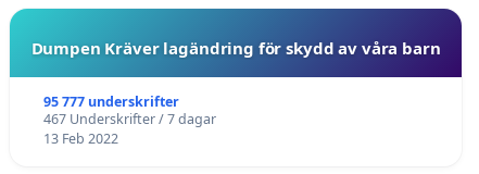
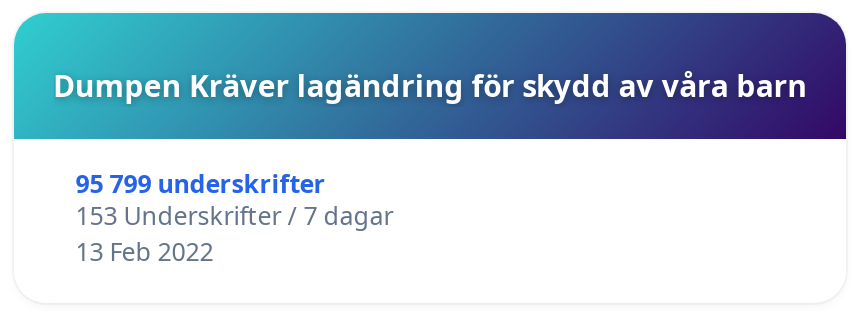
[43,93,179,111] 95 777 underskrifter -> [76,167,326,201] 95 799 underskrifter
[43,110,216,129] 467 Underskrifter / 7 dagar -> [76,199,394,233] 153 Underskrifter / 7 dagar

